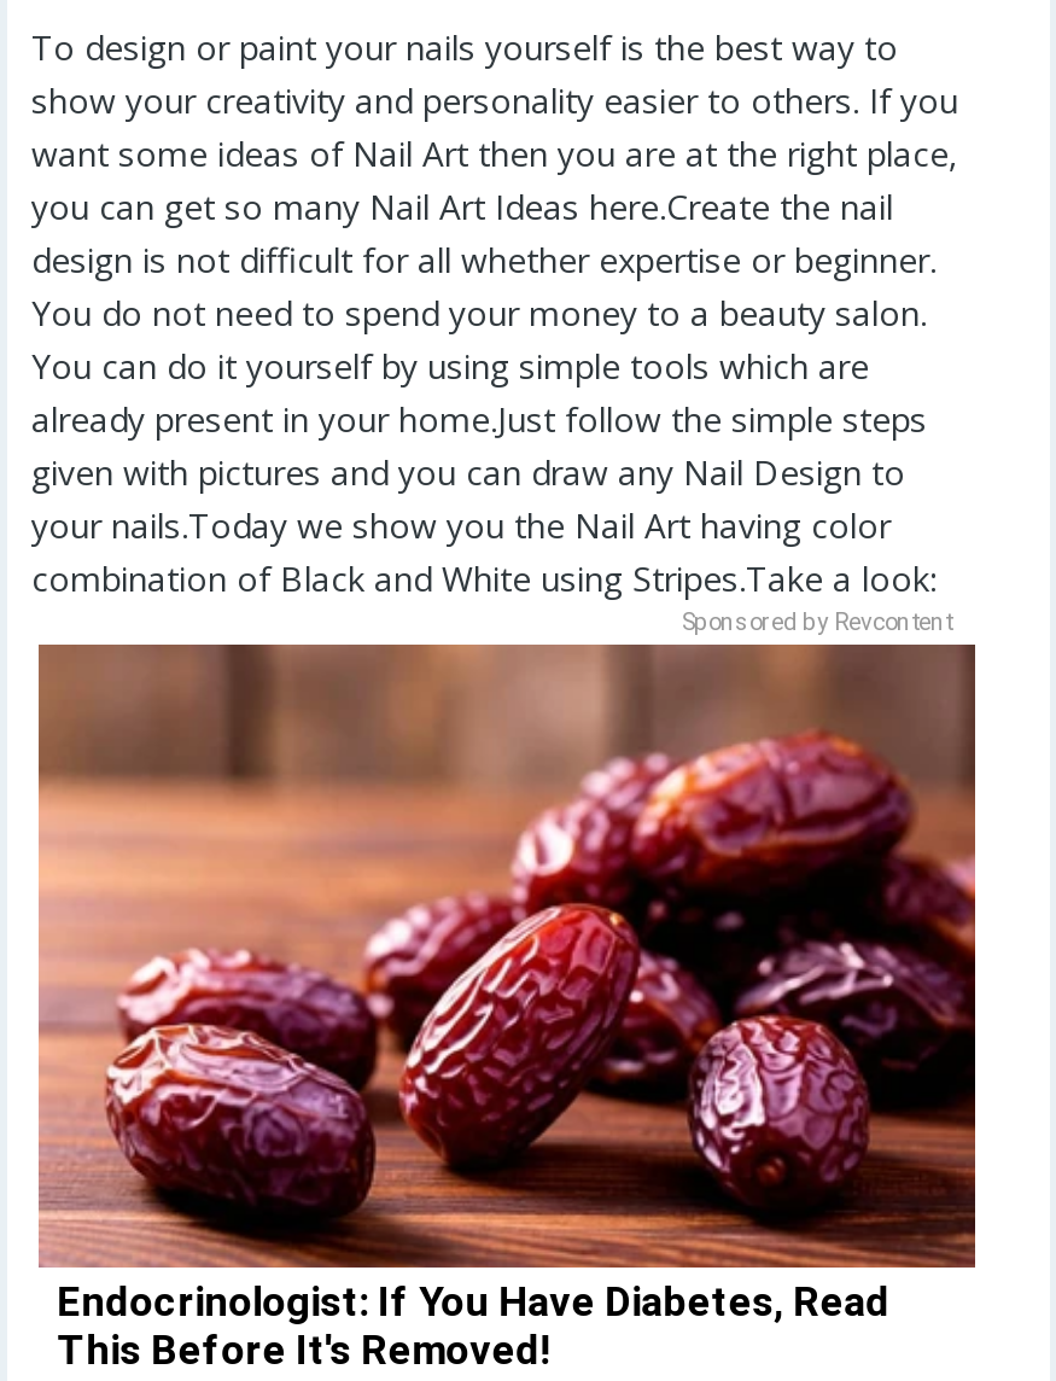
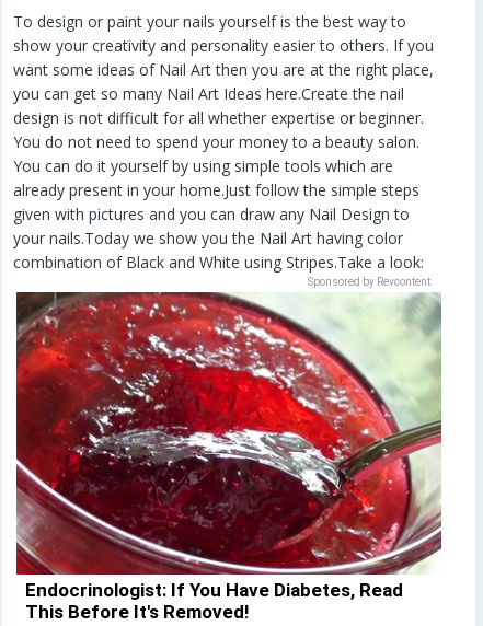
[36,642,978,1270] [image] -> [15,291,442,576] [image]

